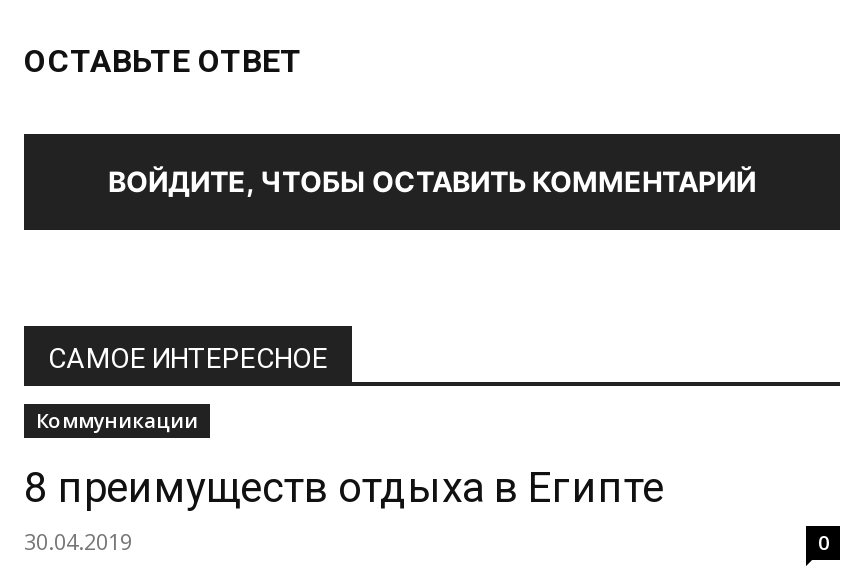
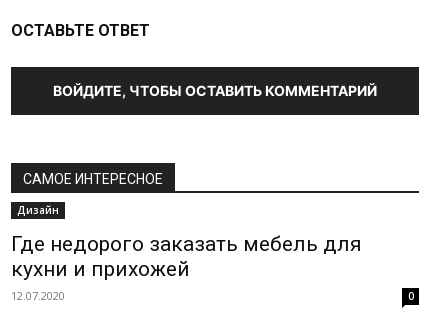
[36,406,198,434] Коммуникации -> [17,203,59,217] Дизайн
[24,464,664,556] 8 преимуществ отдыха в Египте | 30.04.2019 -> [11,232,362,303] Где недорого заказать мебель для | кухни и прихожей | 12.07.2020

